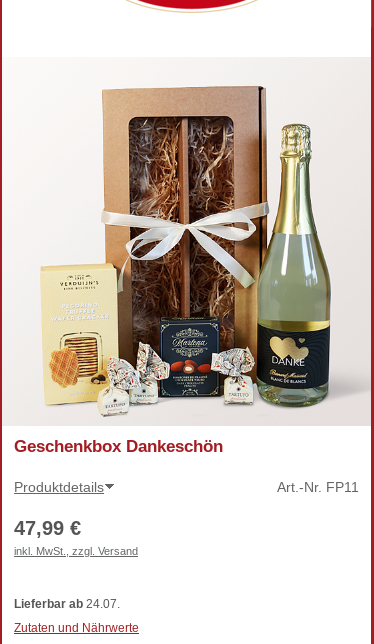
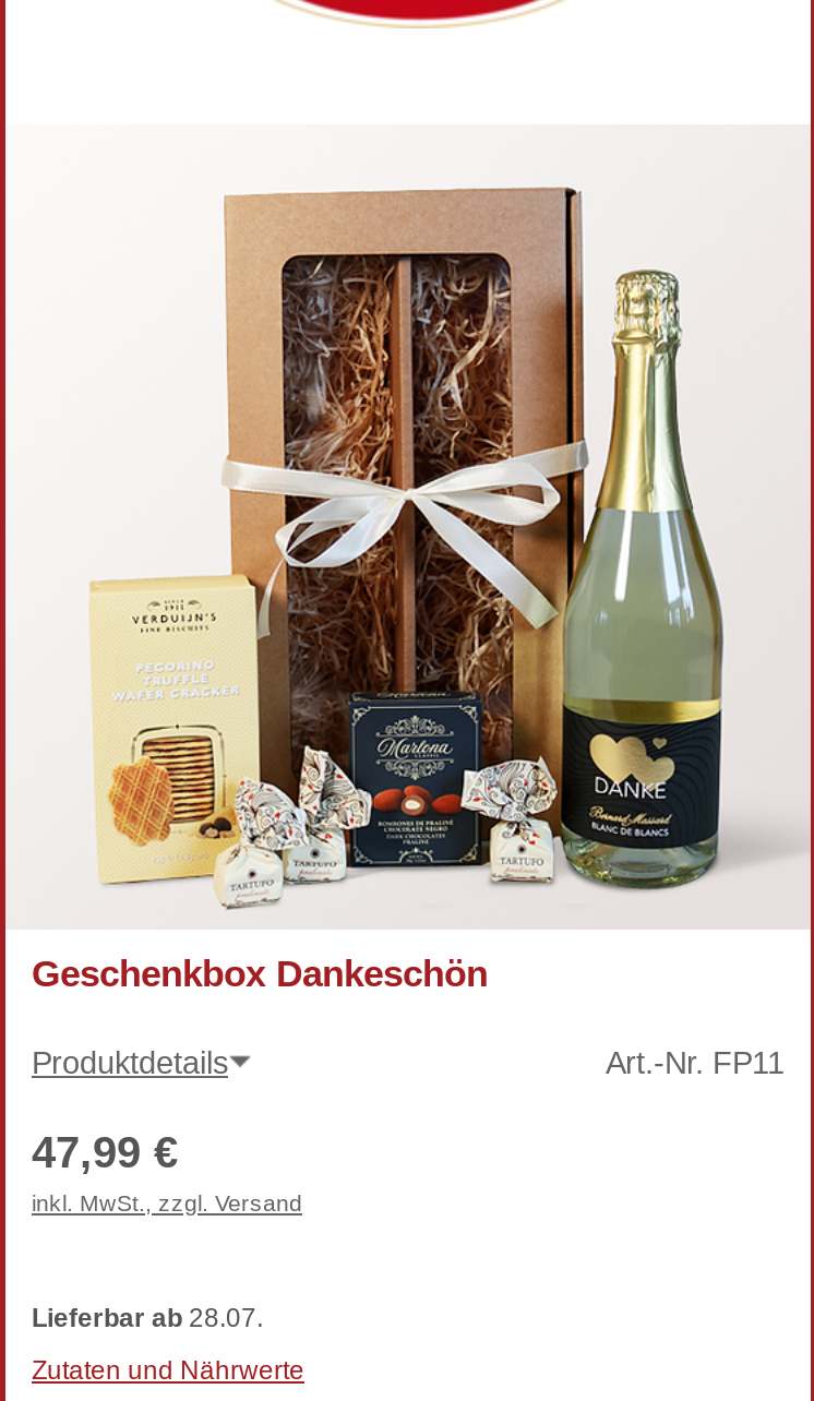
[14,597,120,611] Lieferbar ab 24.07. -> [32,1302,263,1333] Lieferbar ab 28.07.

